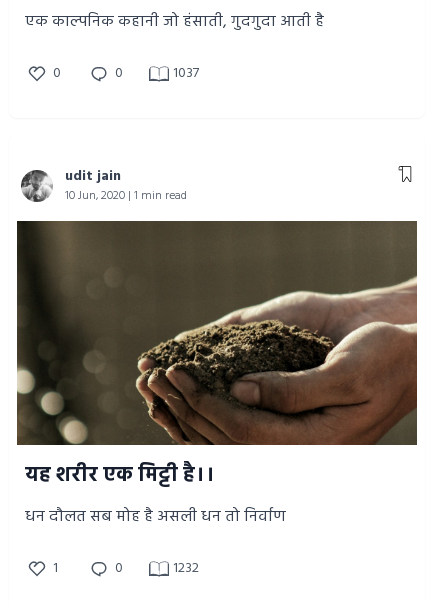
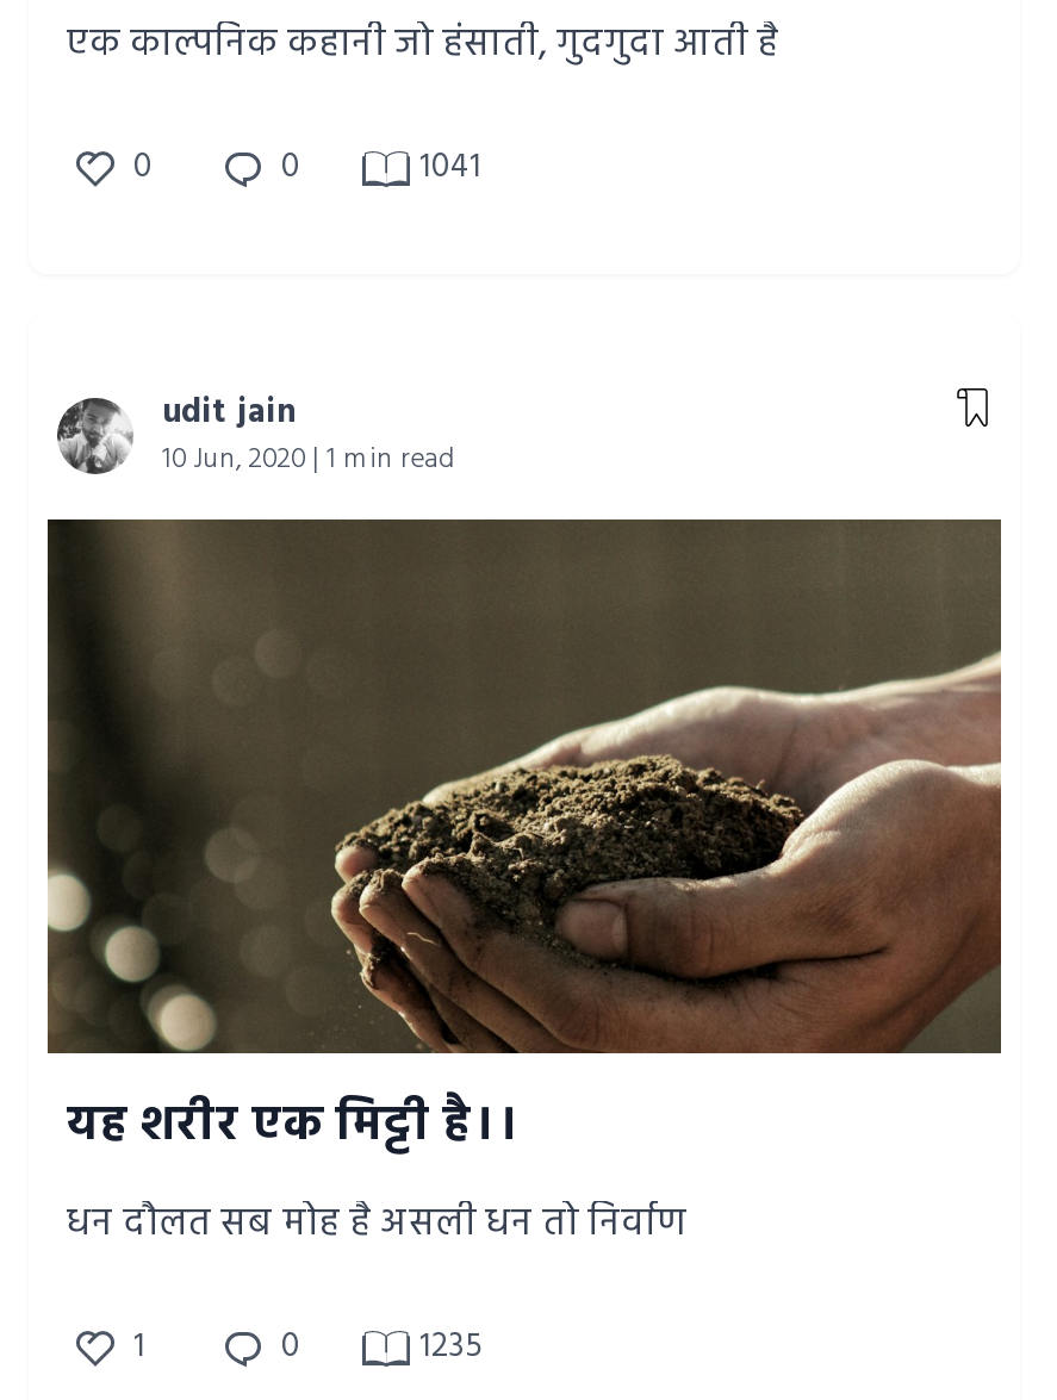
[173,62,199,85] 1037 -> [419,141,481,195] 1041
[173,557,199,580] 1232 -> [419,1320,481,1375] 1235

